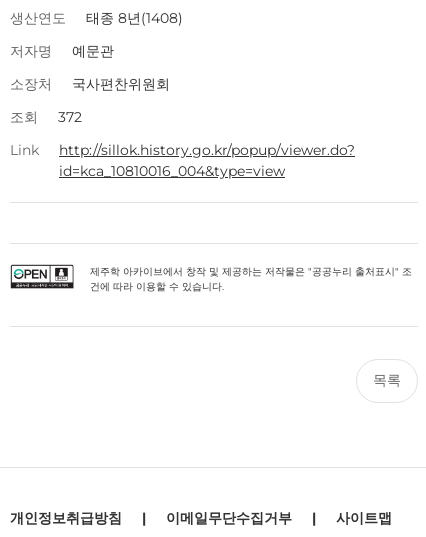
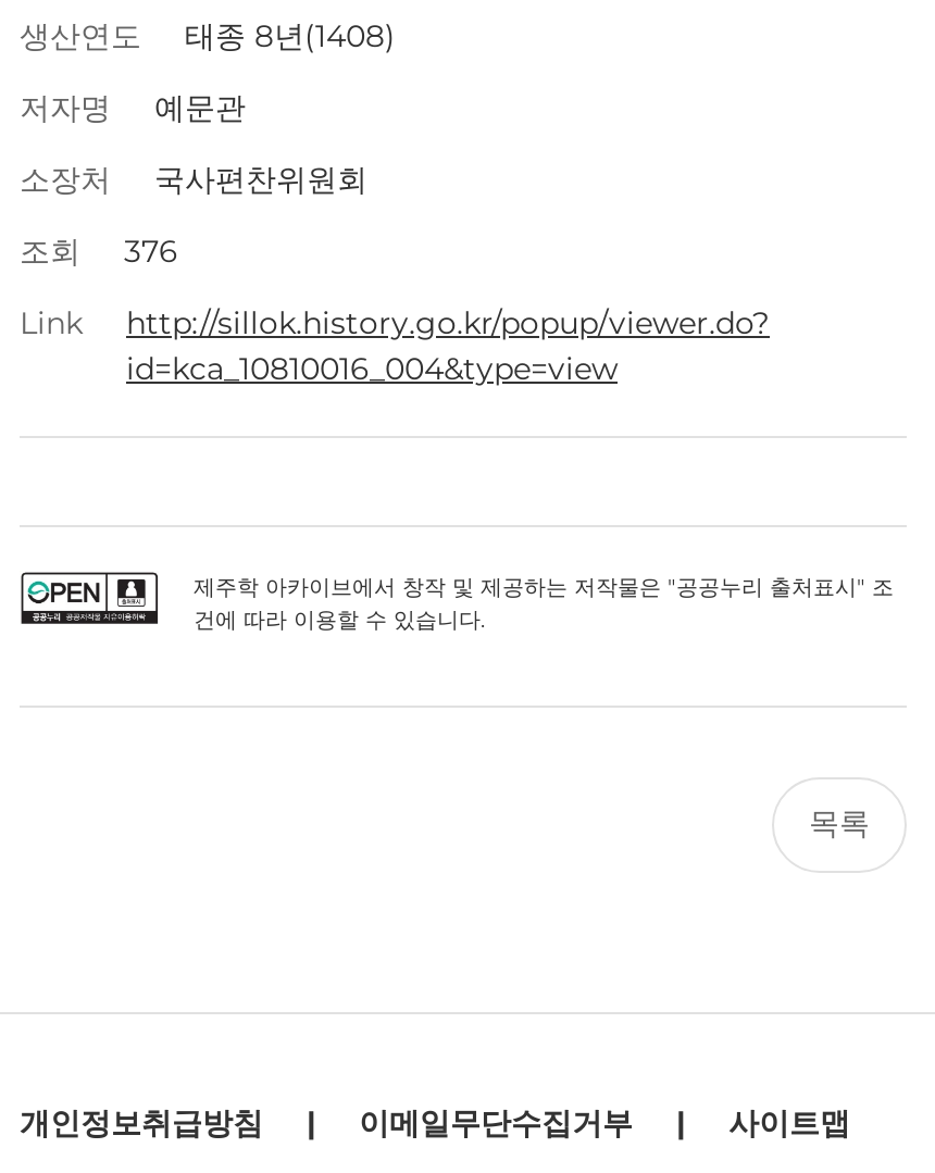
[10,108,82,126] 조회 372 -> [20,232,178,271] 조회 376

